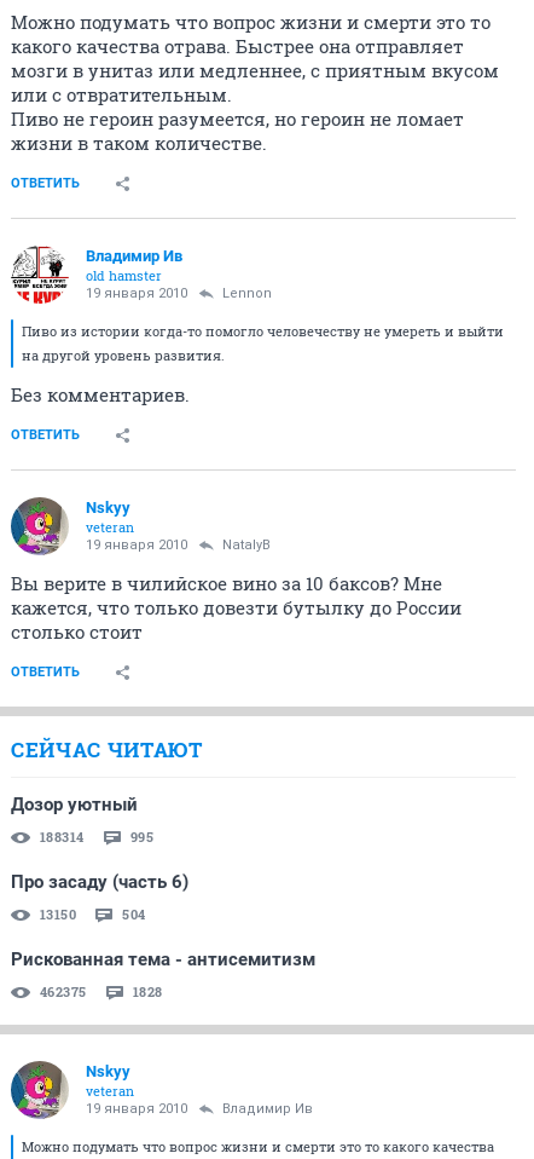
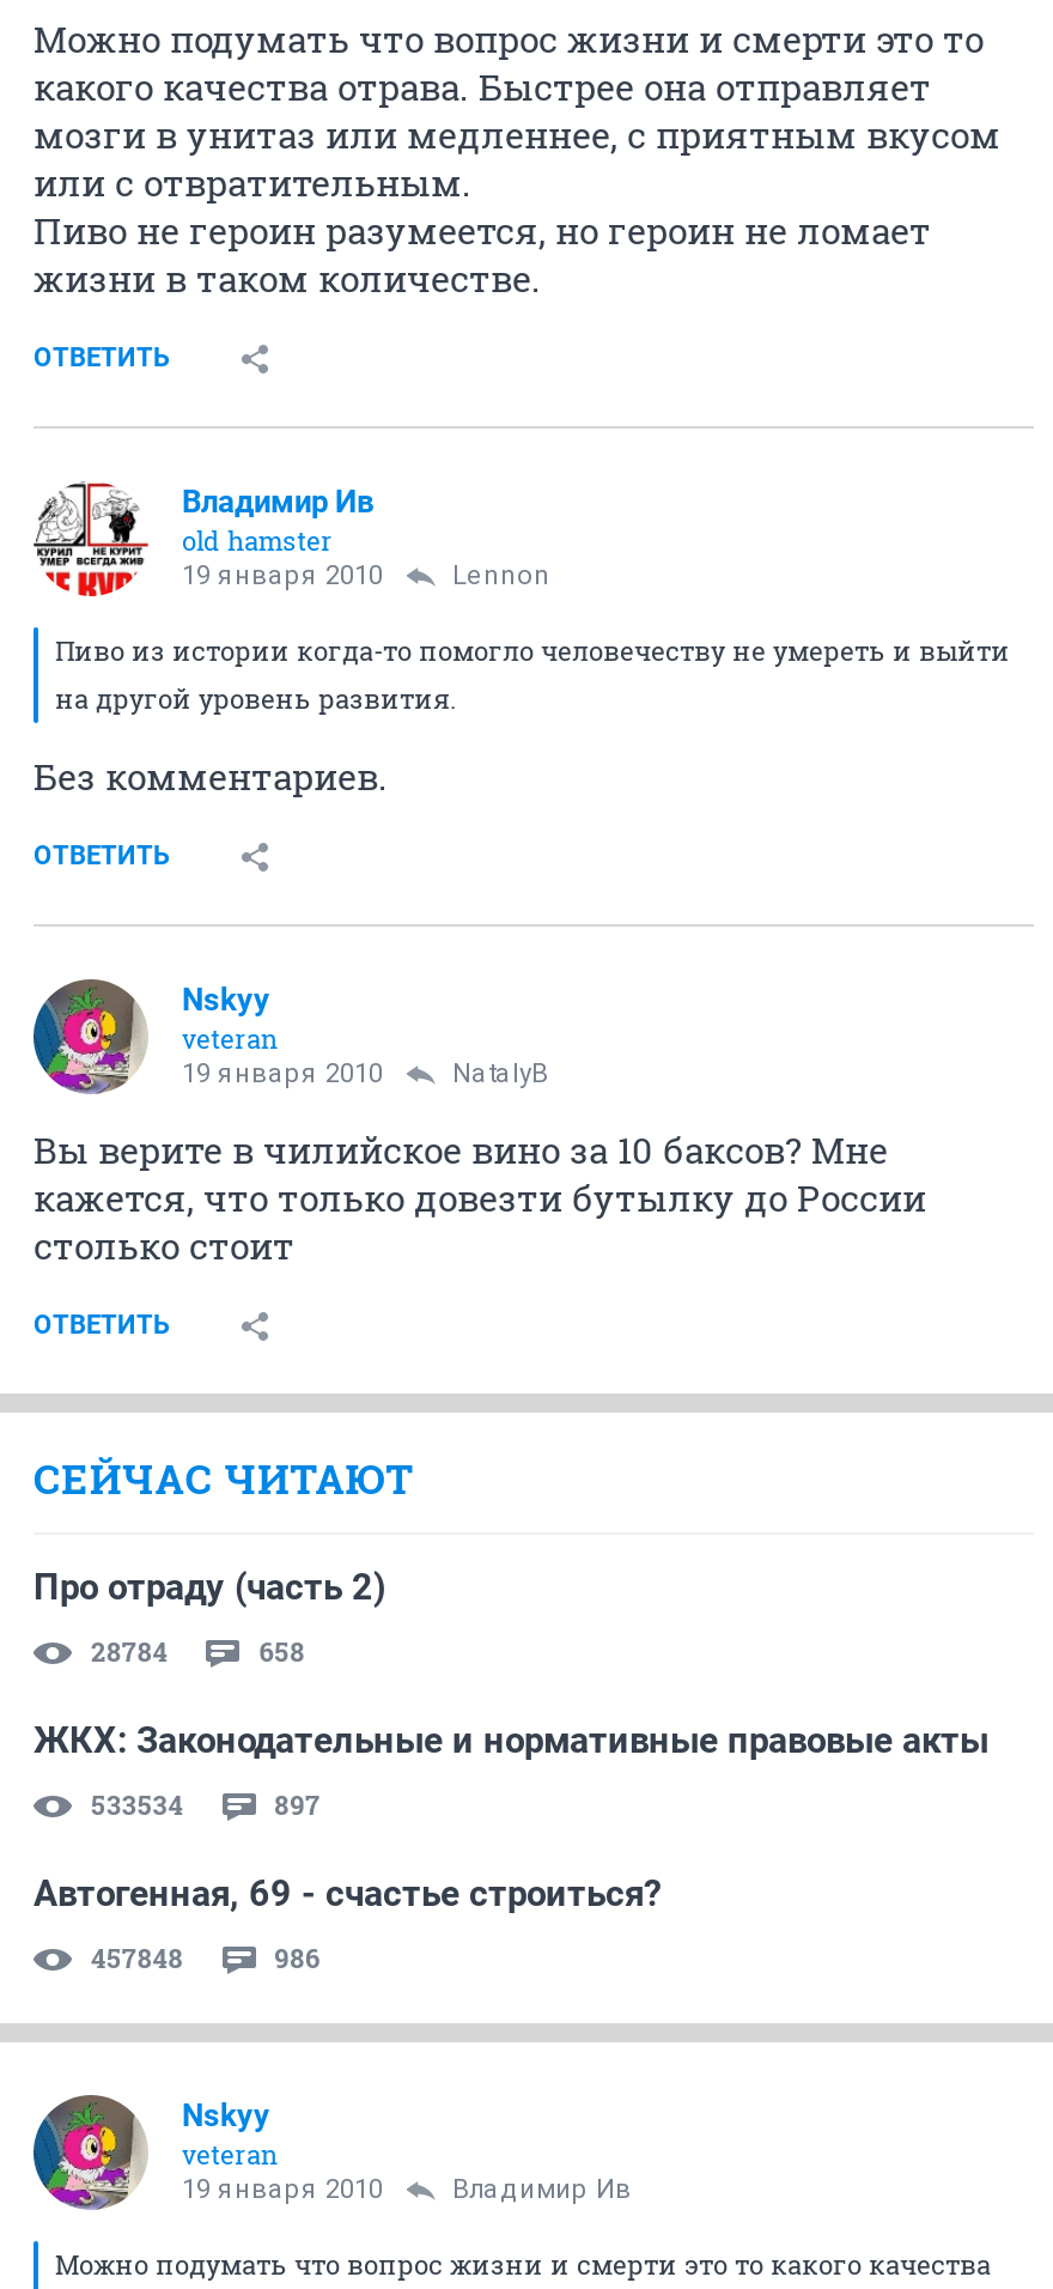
[11,794,138,815] Дозор уютный -> [34,1566,385,1609] Про отраду (часть 2)
[40,828,153,846] 188314 | 995 -> [91,1633,305,1669] 28784 | 658
[11,871,188,893] Про засаду (часть 6) -> [34,1719,988,1762] ЖКХ: Законодательные и нормативные правовые акты
[40,905,146,923] 13150 | 504 -> [91,1786,321,1822] 533534 | 897
[11,948,315,970] Рискованная тема - антисемитизм -> [34,1872,661,1915] Автогенная, 69 - счастье строиться?
[40,982,162,1001] 462375 | 1828 -> [91,1939,321,1975] 457848 | 986

